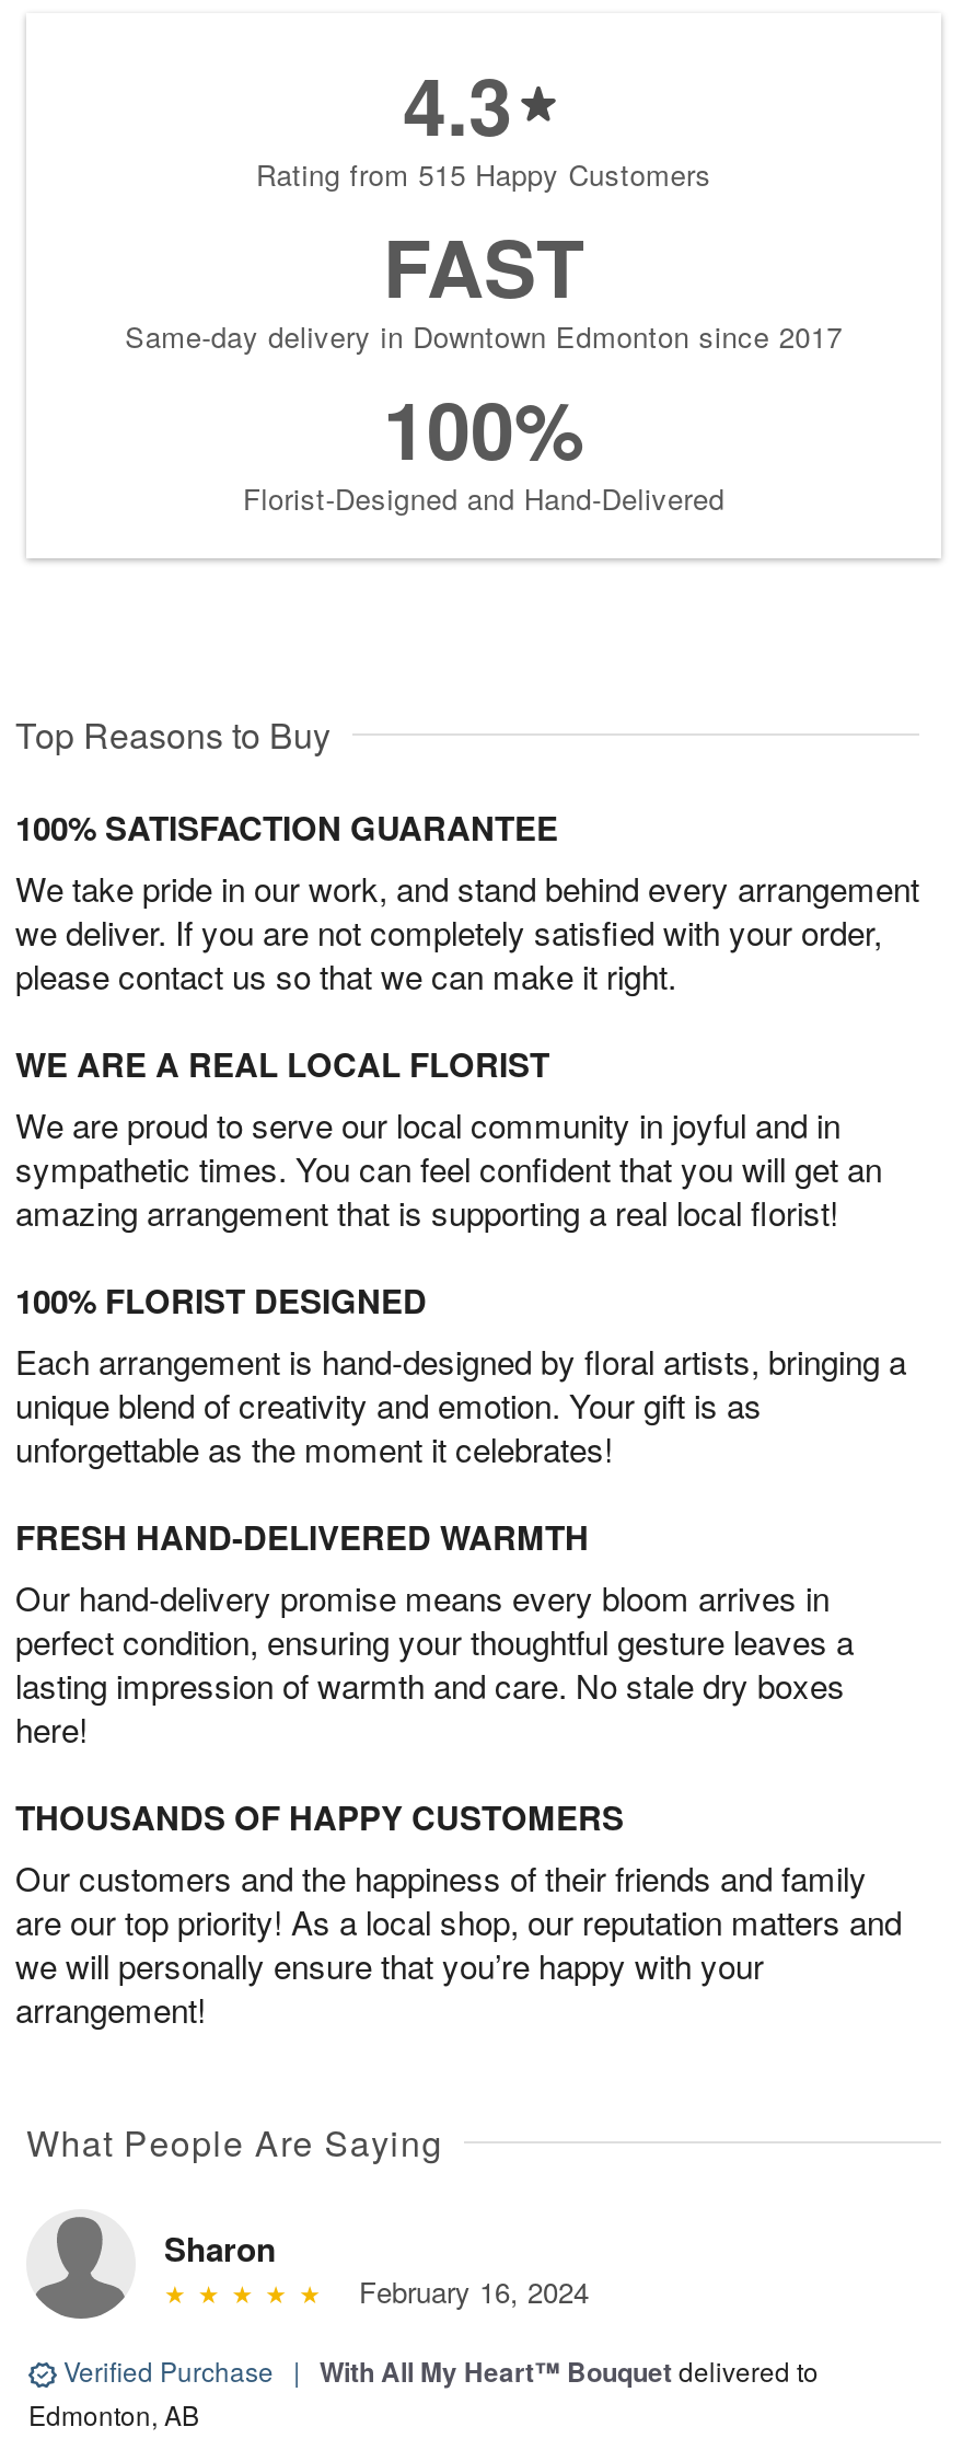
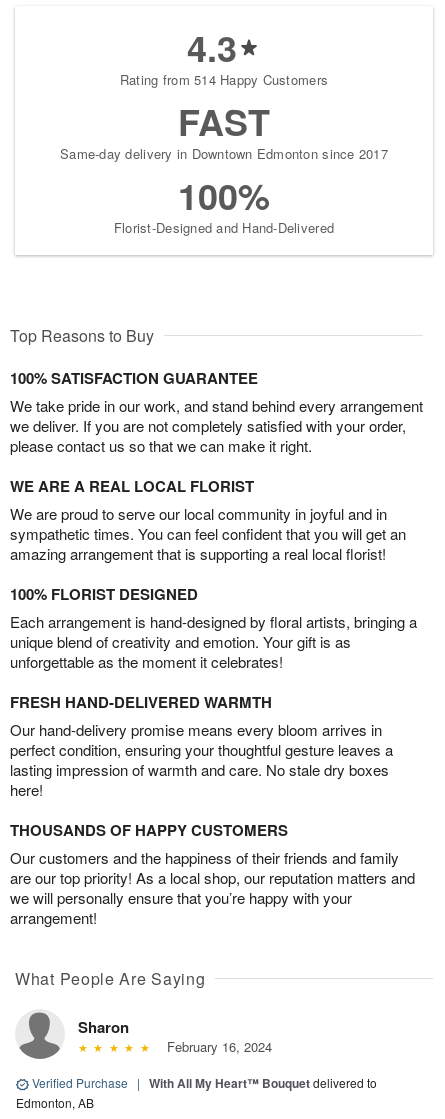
[256,154,711,196] Rating from 515 Happy Customers -> [120,70,328,89] Rating from 514 Happy Customers

